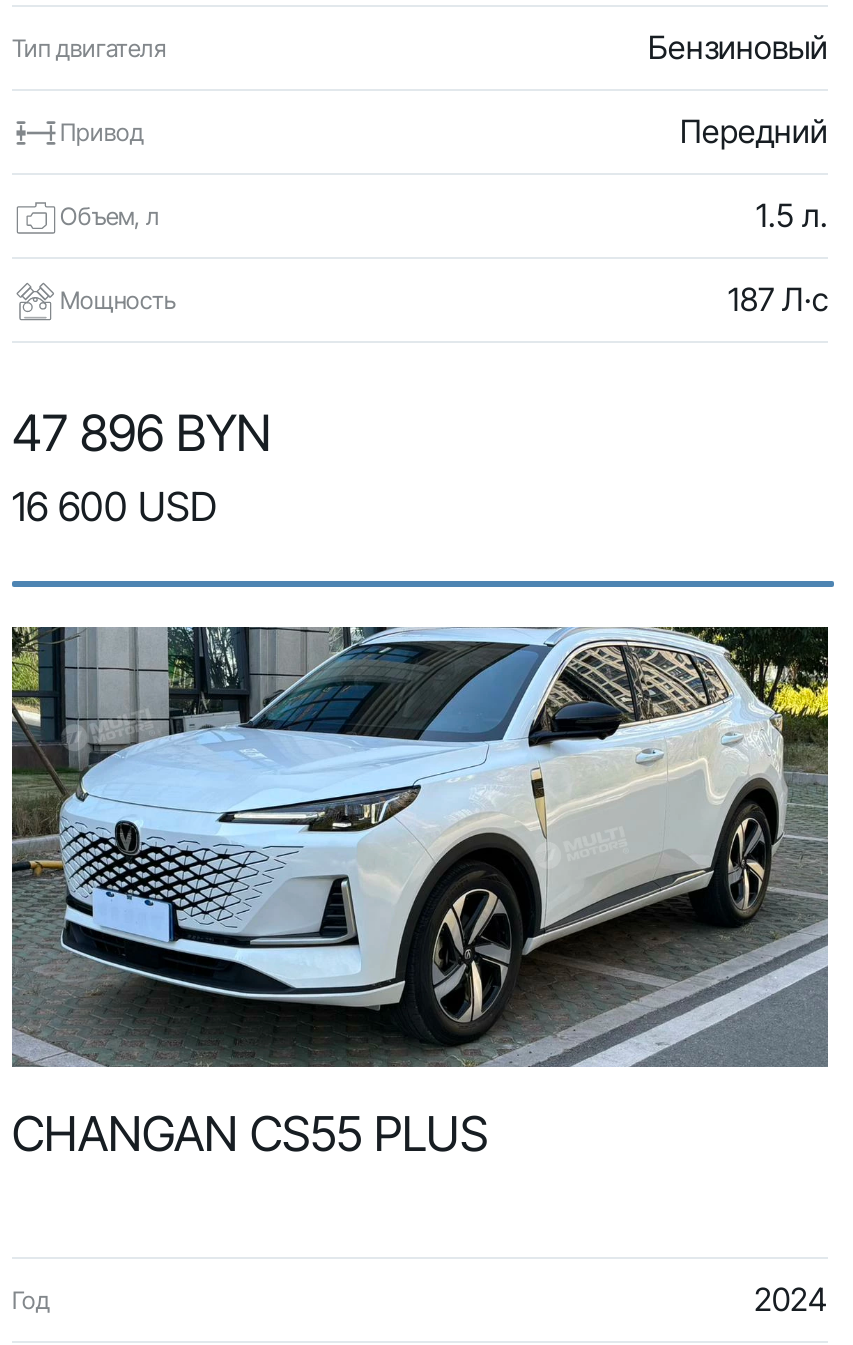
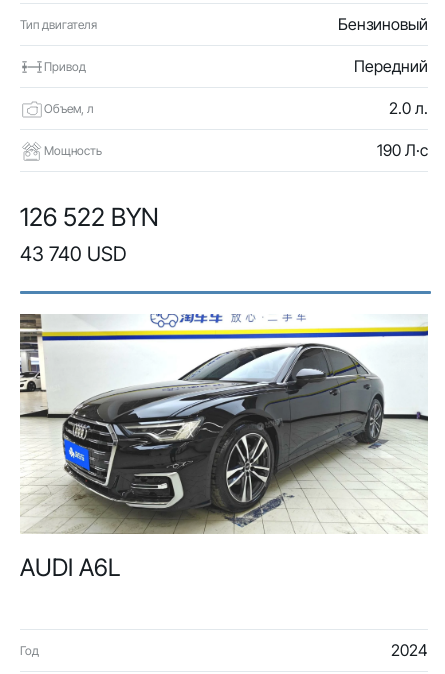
[756,195,828,235] 1.5 л. -> [389,98,428,118] 2.0 л.
[728,279,828,319] 187 Л·с -> [377,140,428,160] 190 Л·с
[12,403,272,531] 47 896 BYN | 16 600 USD -> [20,202,159,266] 126 522 BYN | 43 740 USD
[10,625,830,1163] [image] | CHANGAN CS55 PLUS -> [20,313,429,582] [image] | AUDI A6L

